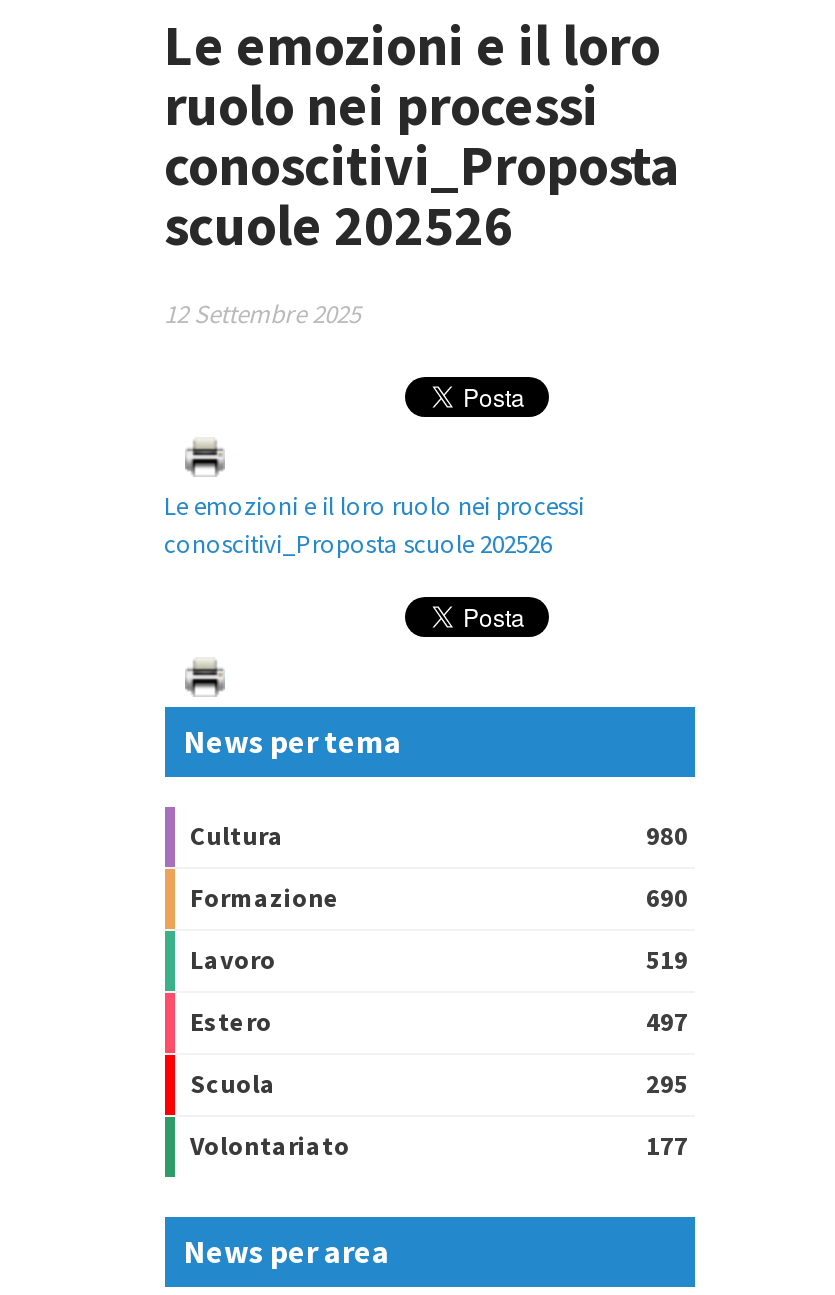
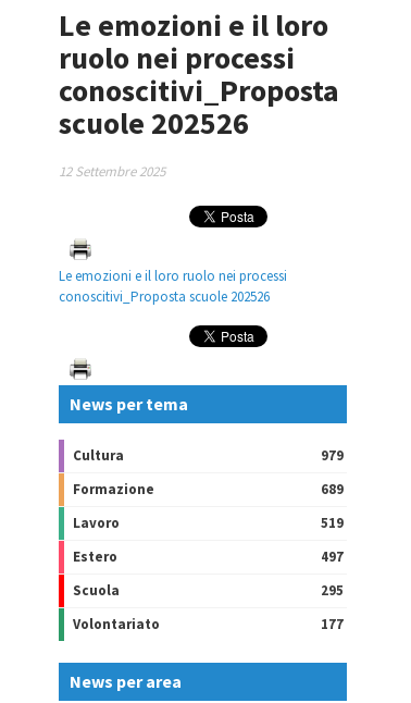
[646,819,688,853] 980 -> [320,446,343,465] 979
[646,881,688,915] 690 -> [320,480,343,498] 689

